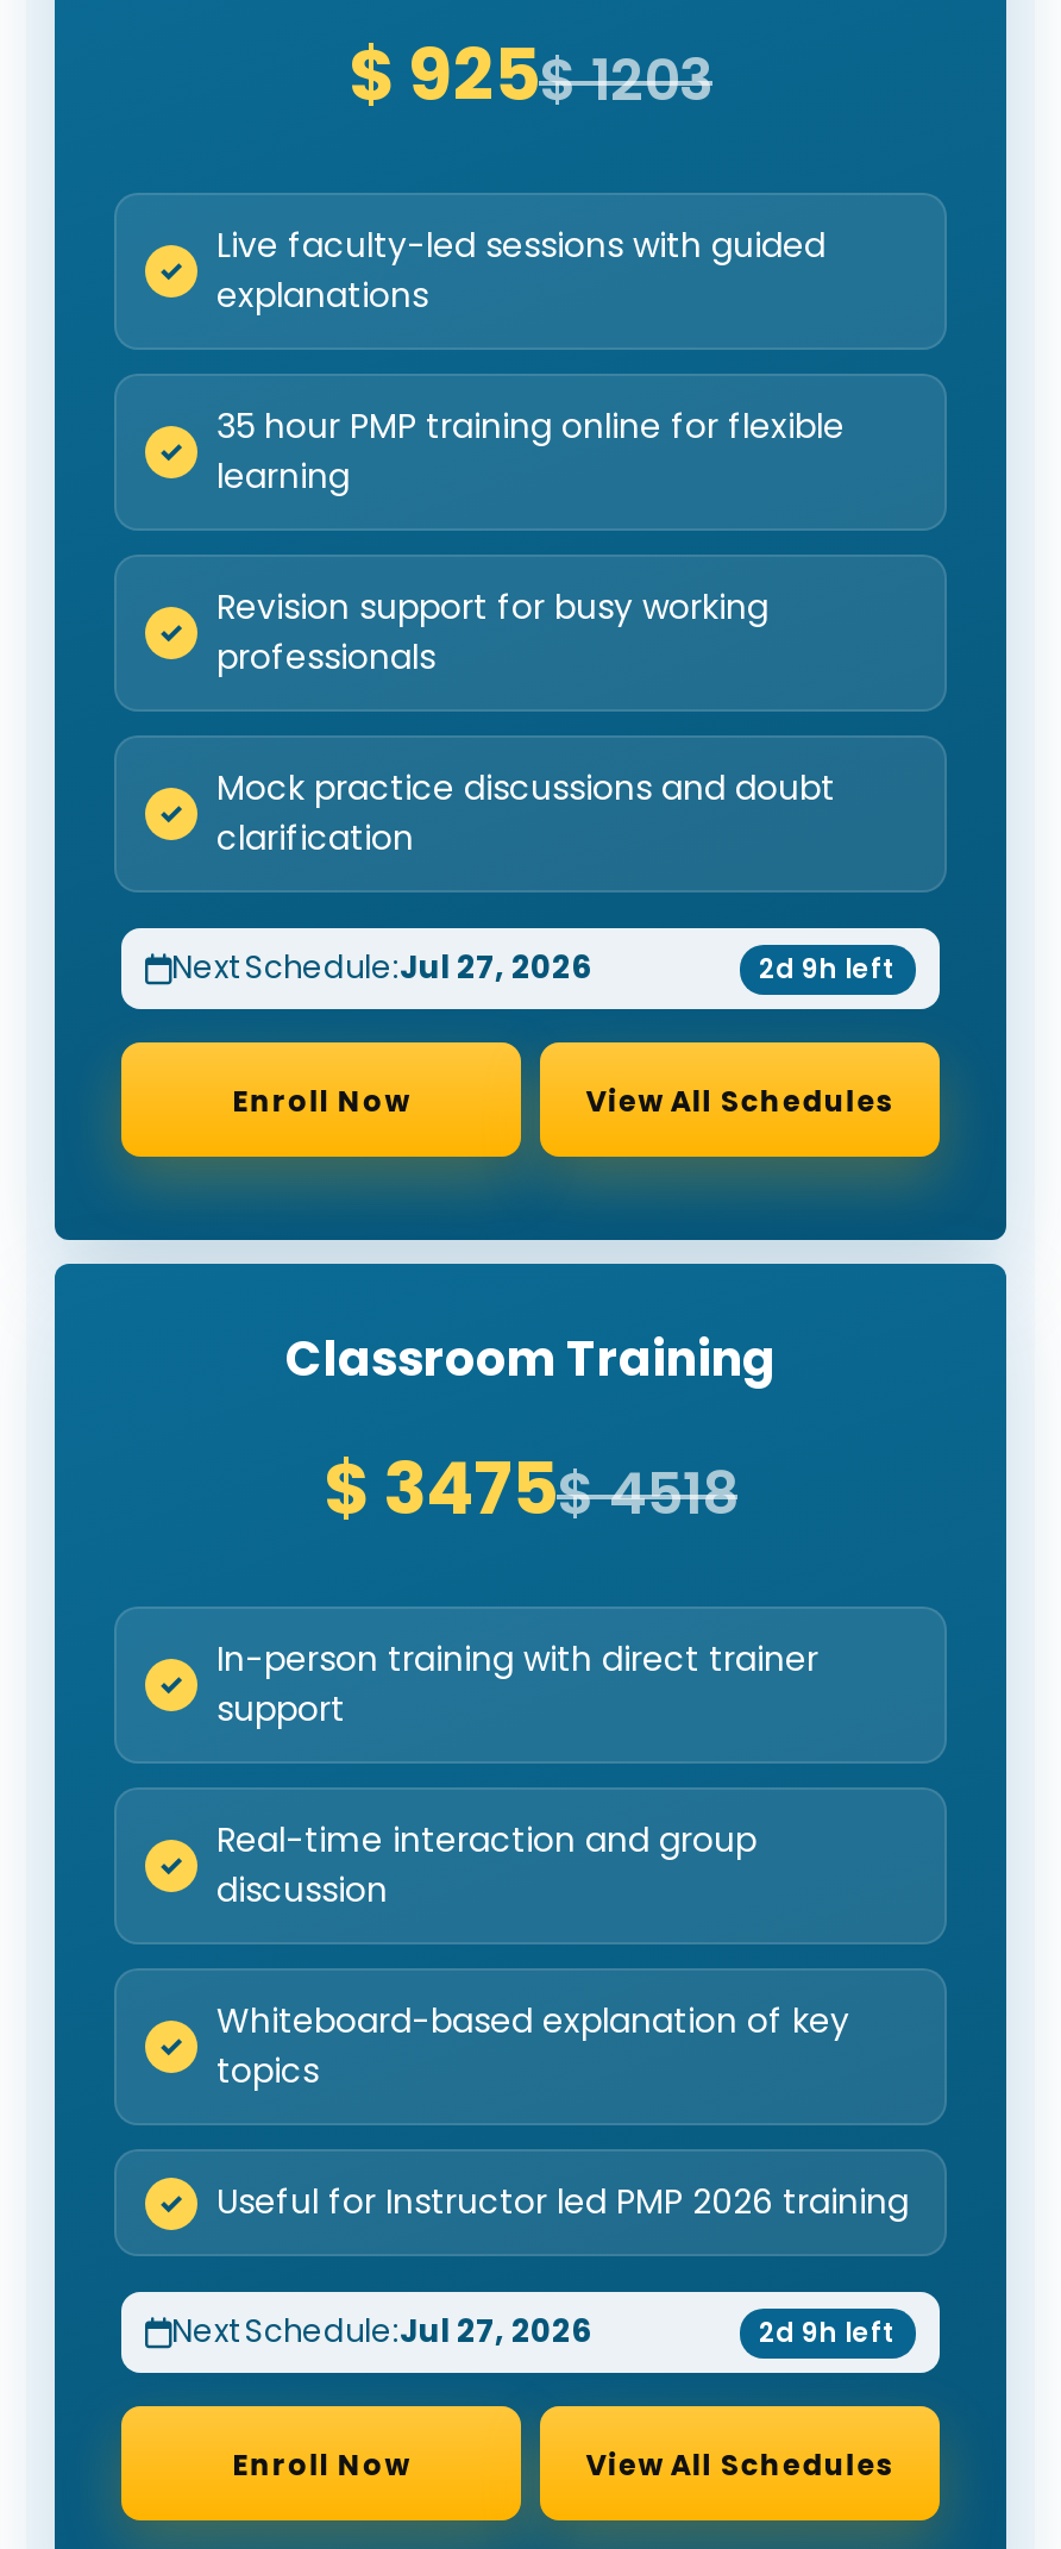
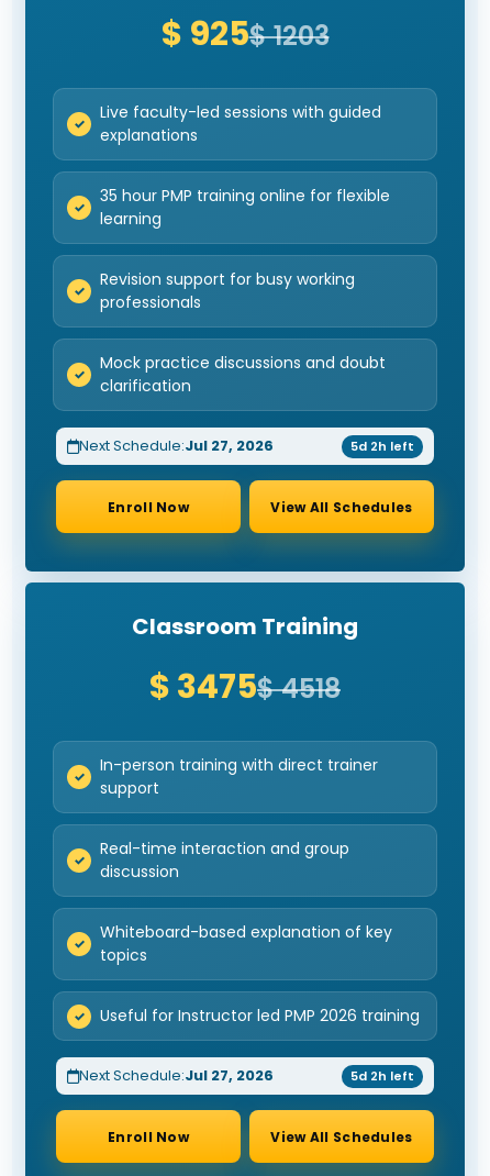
[759,948,897,987] 2d 9h left -> [350,437,414,454] 5d 2h left
[759,2312,897,2350] 2d 9h left -> [350,1067,414,1084] 5d 2h left

